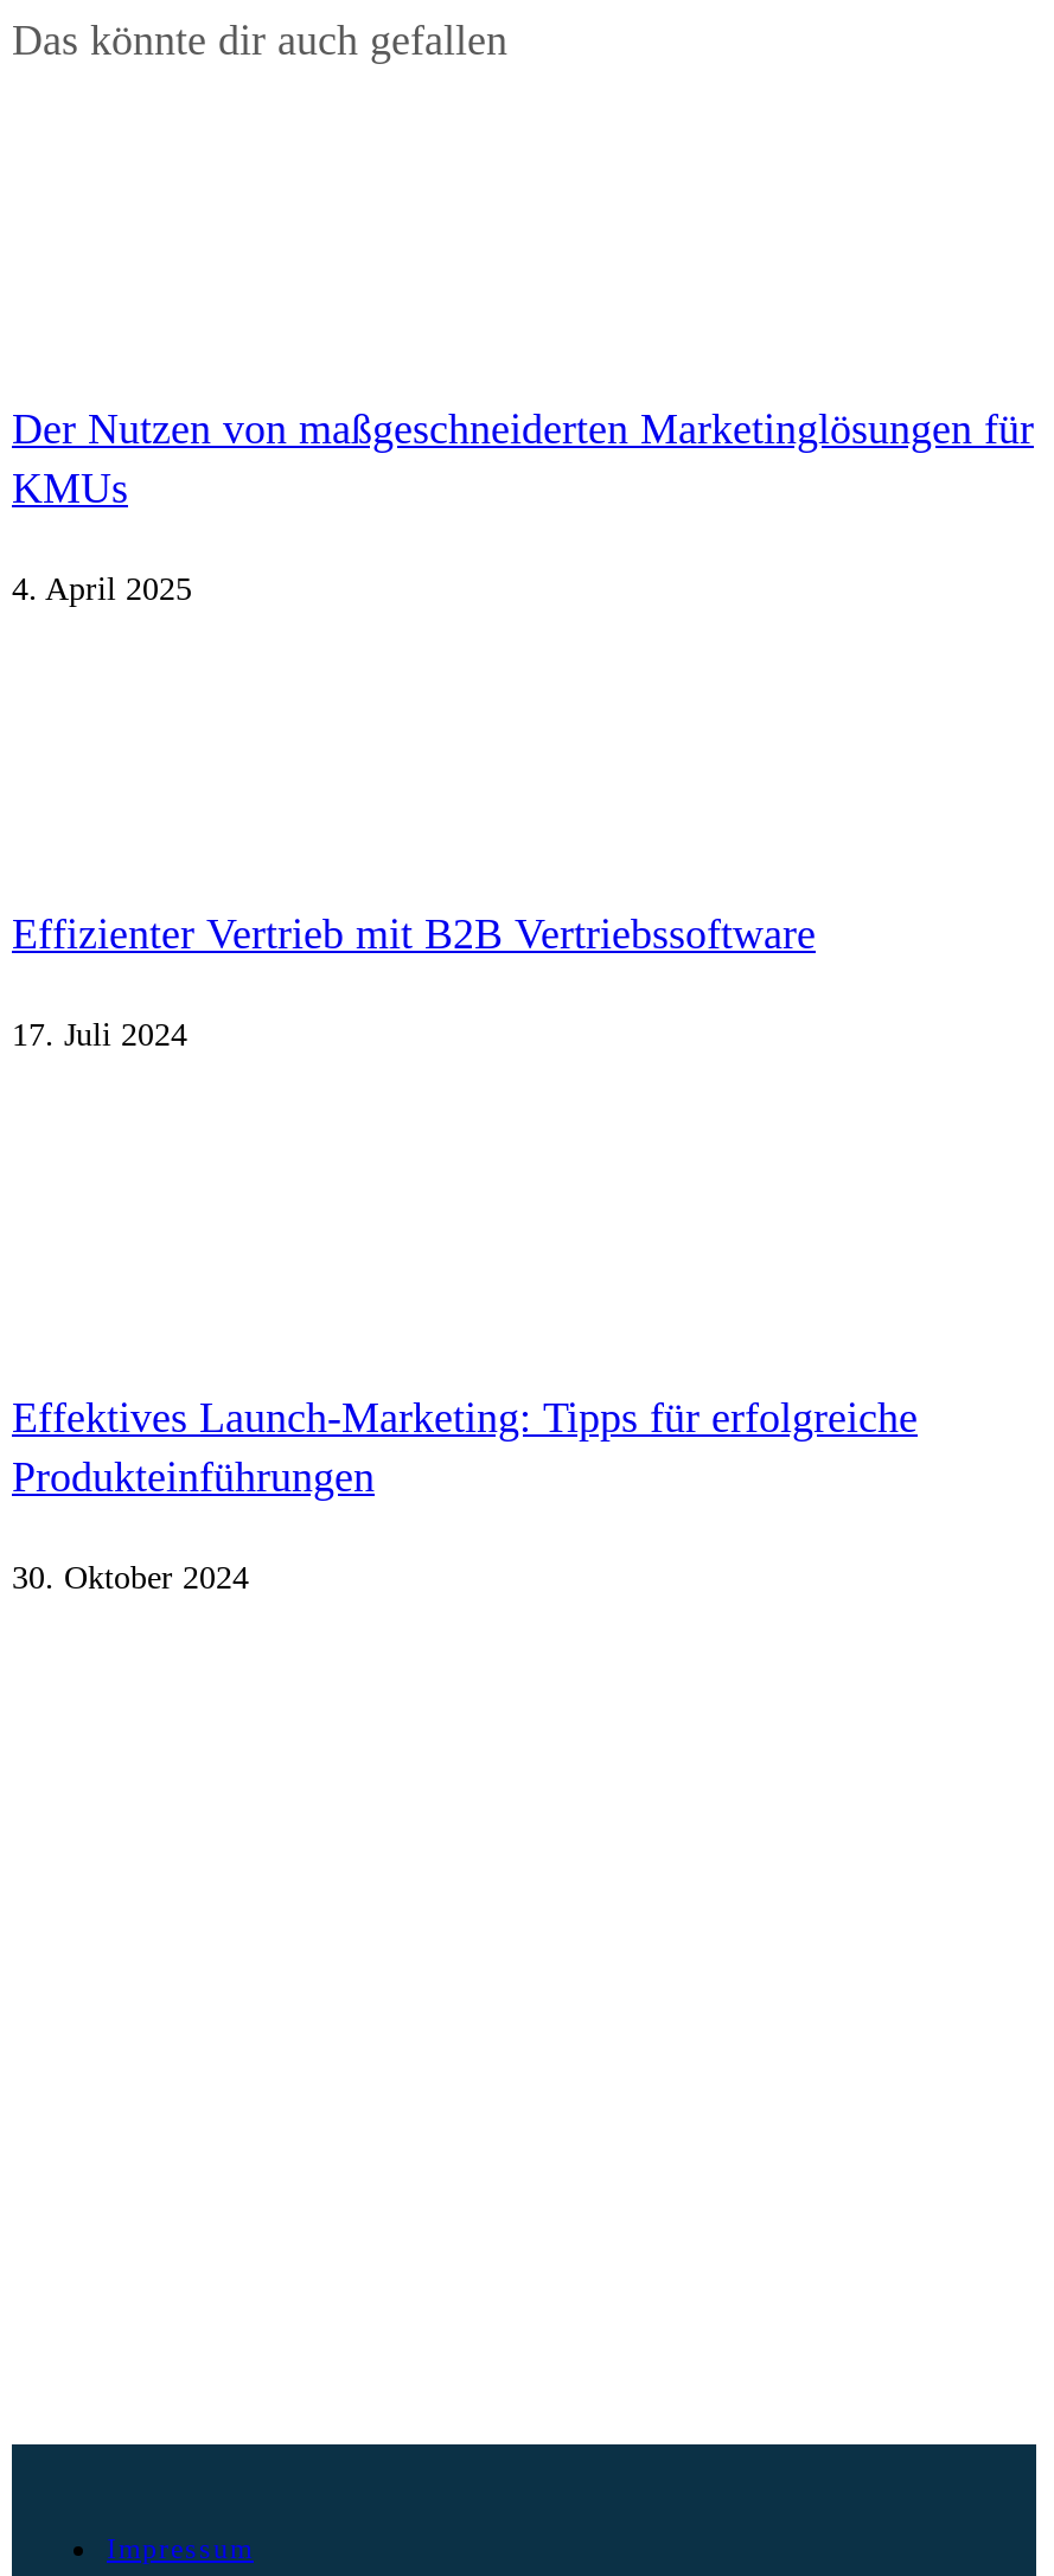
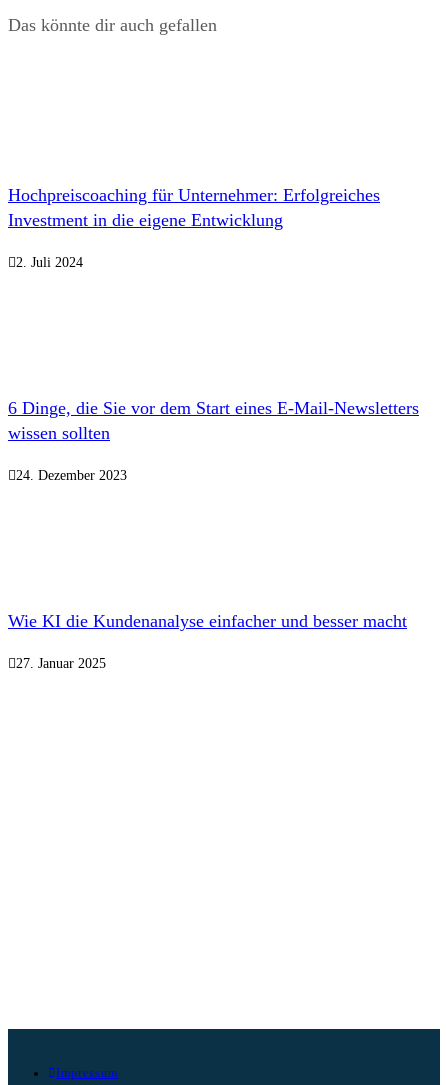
[12,404,1034,511] Der Nutzen von maßgeschneiderten Marketinglösungen für | KMUs -> [8,185,380,230] Hochpreiscoaching für Unternehmer: Erfolgreiches | Investment in die eigene Entwicklung
[12,570,192,606] 4. April 2025 -> [16,255,83,270] 2. Juli 2024
[12,909,816,957] Effizienter Vertrieb mit B2B Vertriebssoftware -> [8,398,419,443] 6 Dinge, die Sie vor dem Start eines E-Mail-Newsletters | wissen sollten
[12,1016,187,1052] 17. Juli 2024 -> [16,468,127,483] 24. Dezember 2023
[12,1393,918,1500] Effektives Launch-Marketing: Tipps für erfolgreiche | Produkteinführungen -> [8,611,407,631] Wie KI die Kundenanalyse einfacher und besser macht
[12,1559,249,1595] 30. Oktober 2024 -> [16,656,106,671] 27. Januar 2025

